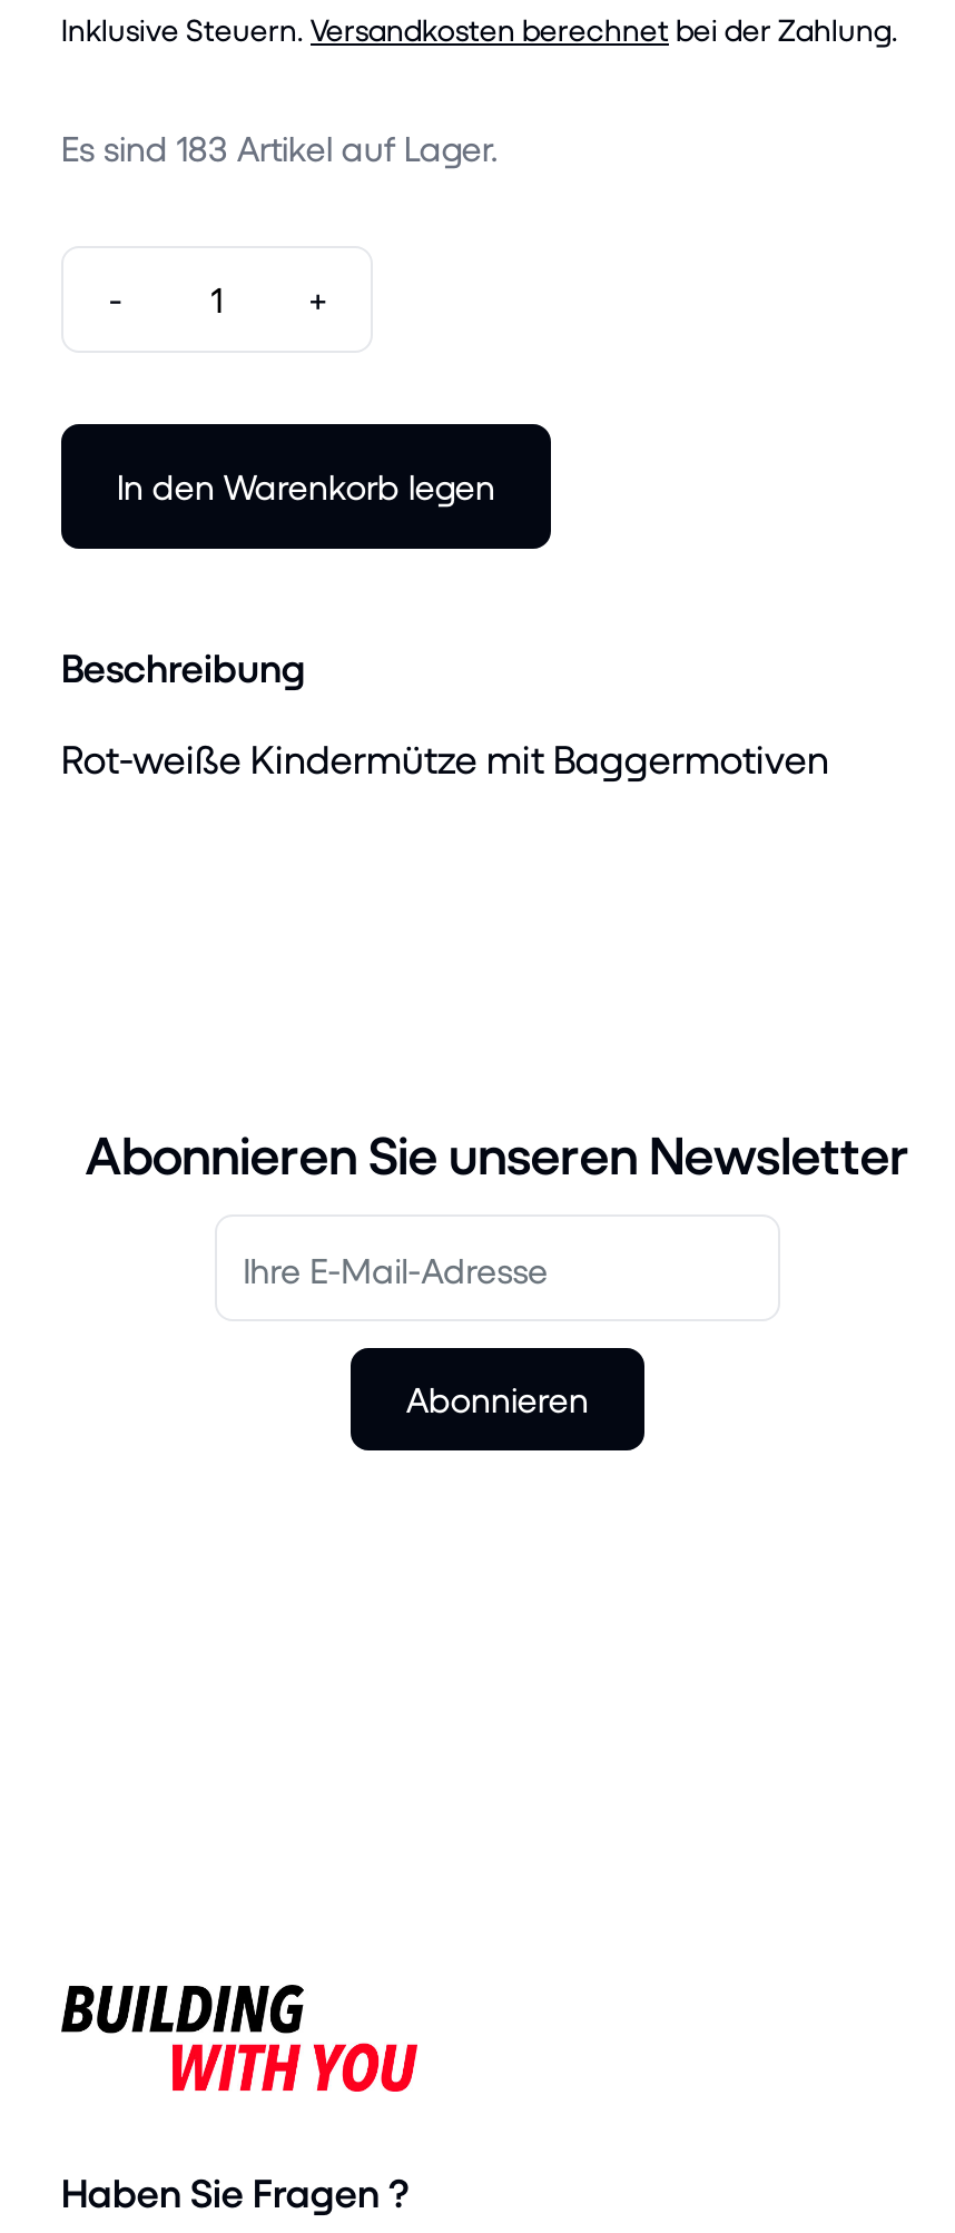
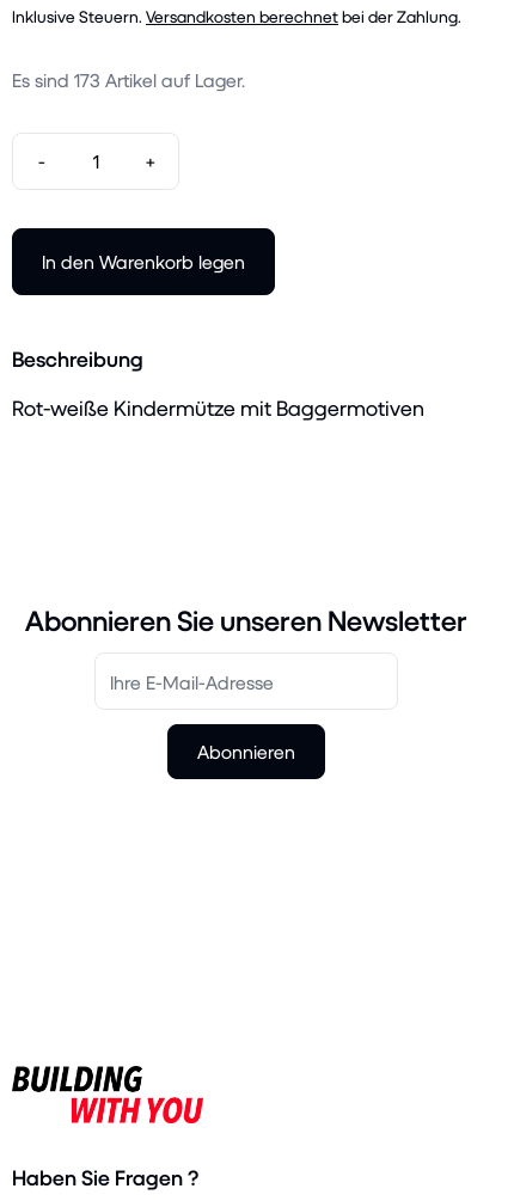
[61,126,498,168] Es sind 183 Artikel auf Lager. -> [12,68,245,91] Es sind 173 Artikel auf Lager.

